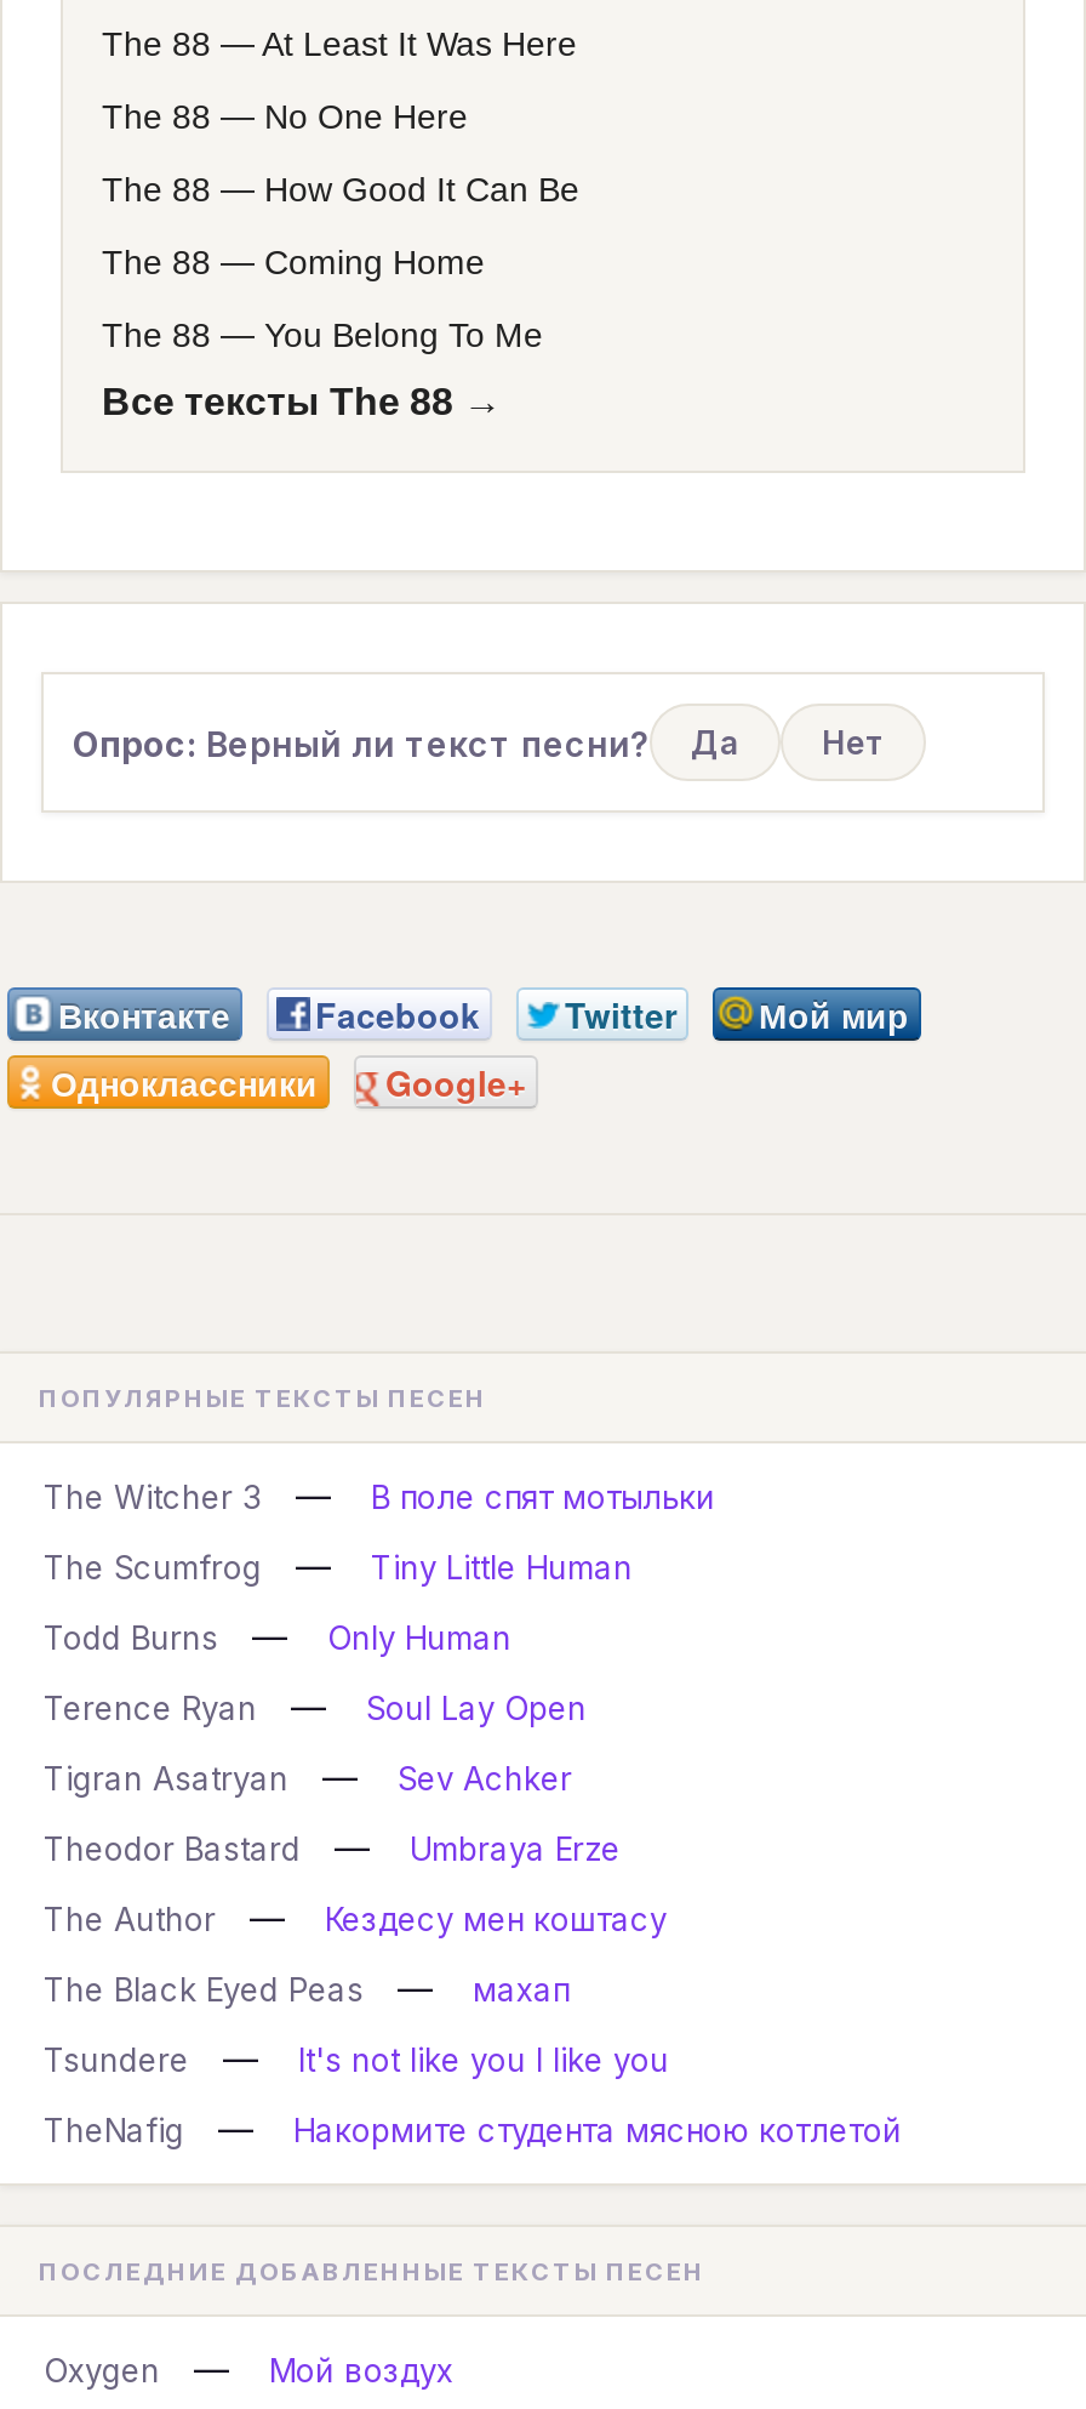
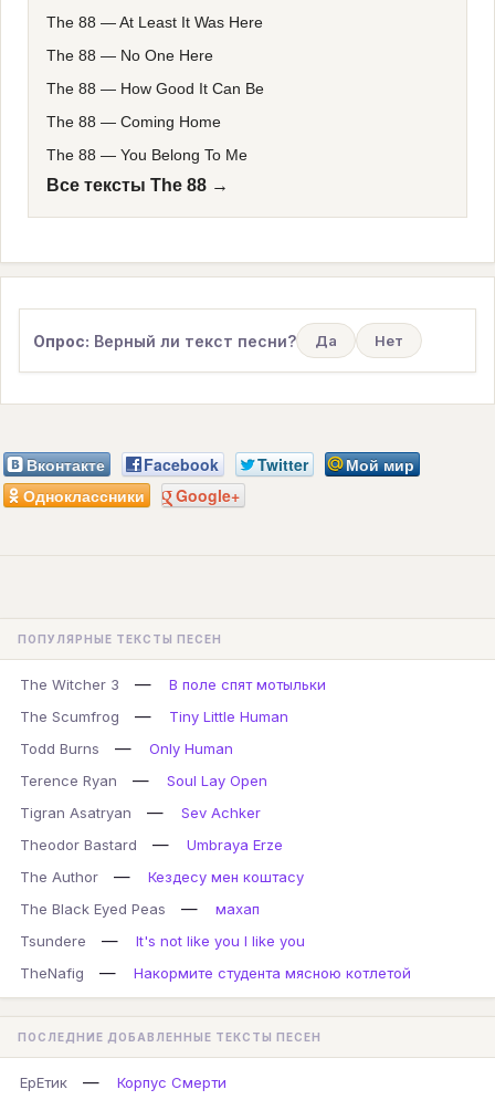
[44,2351,160,2390] Oxygen -> [20,1073,67,1091] ЕрЕтик
[269,2351,453,2390] Мой воздух -> [117,1073,227,1091] Корпус Смерти

